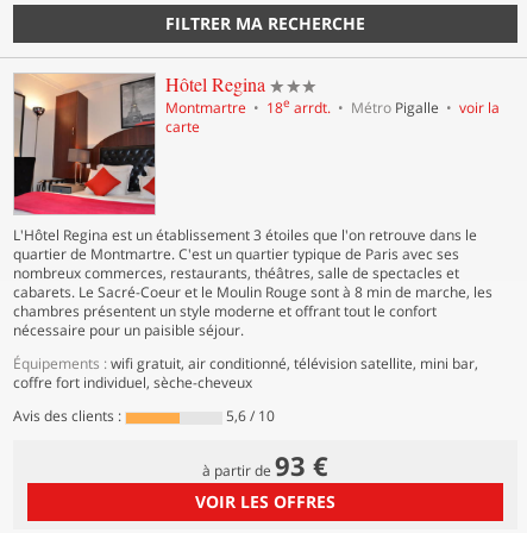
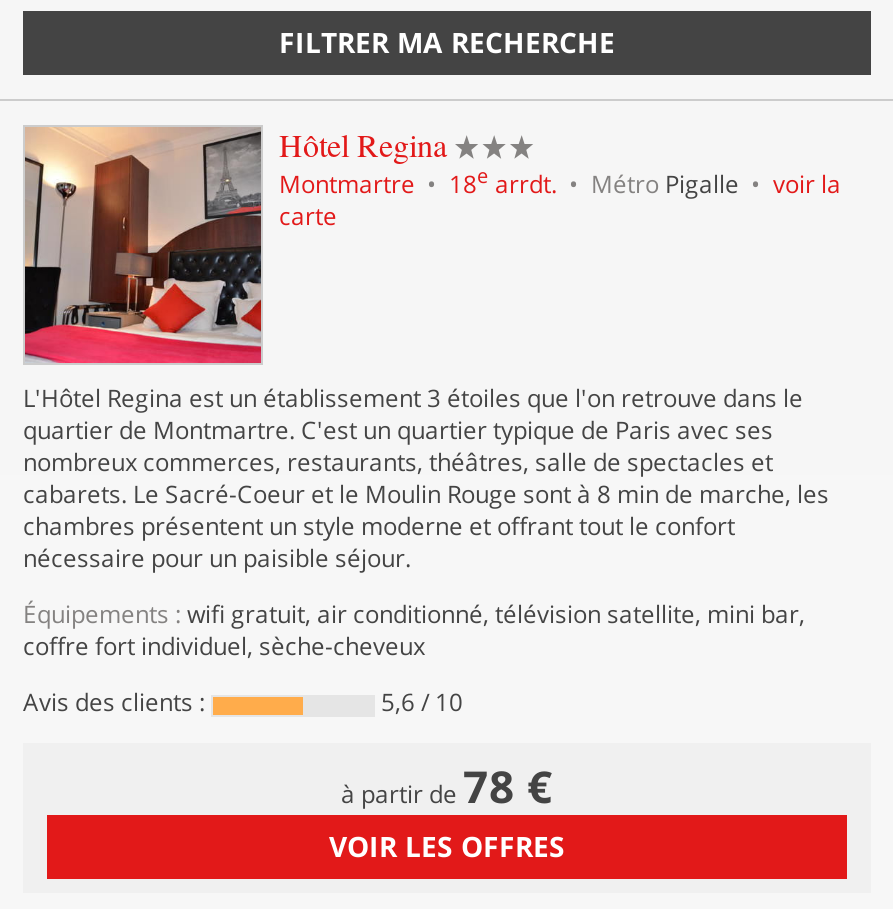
[202,448,328,483] à partir de93 € -> [341,756,553,816] à partir de78 €

